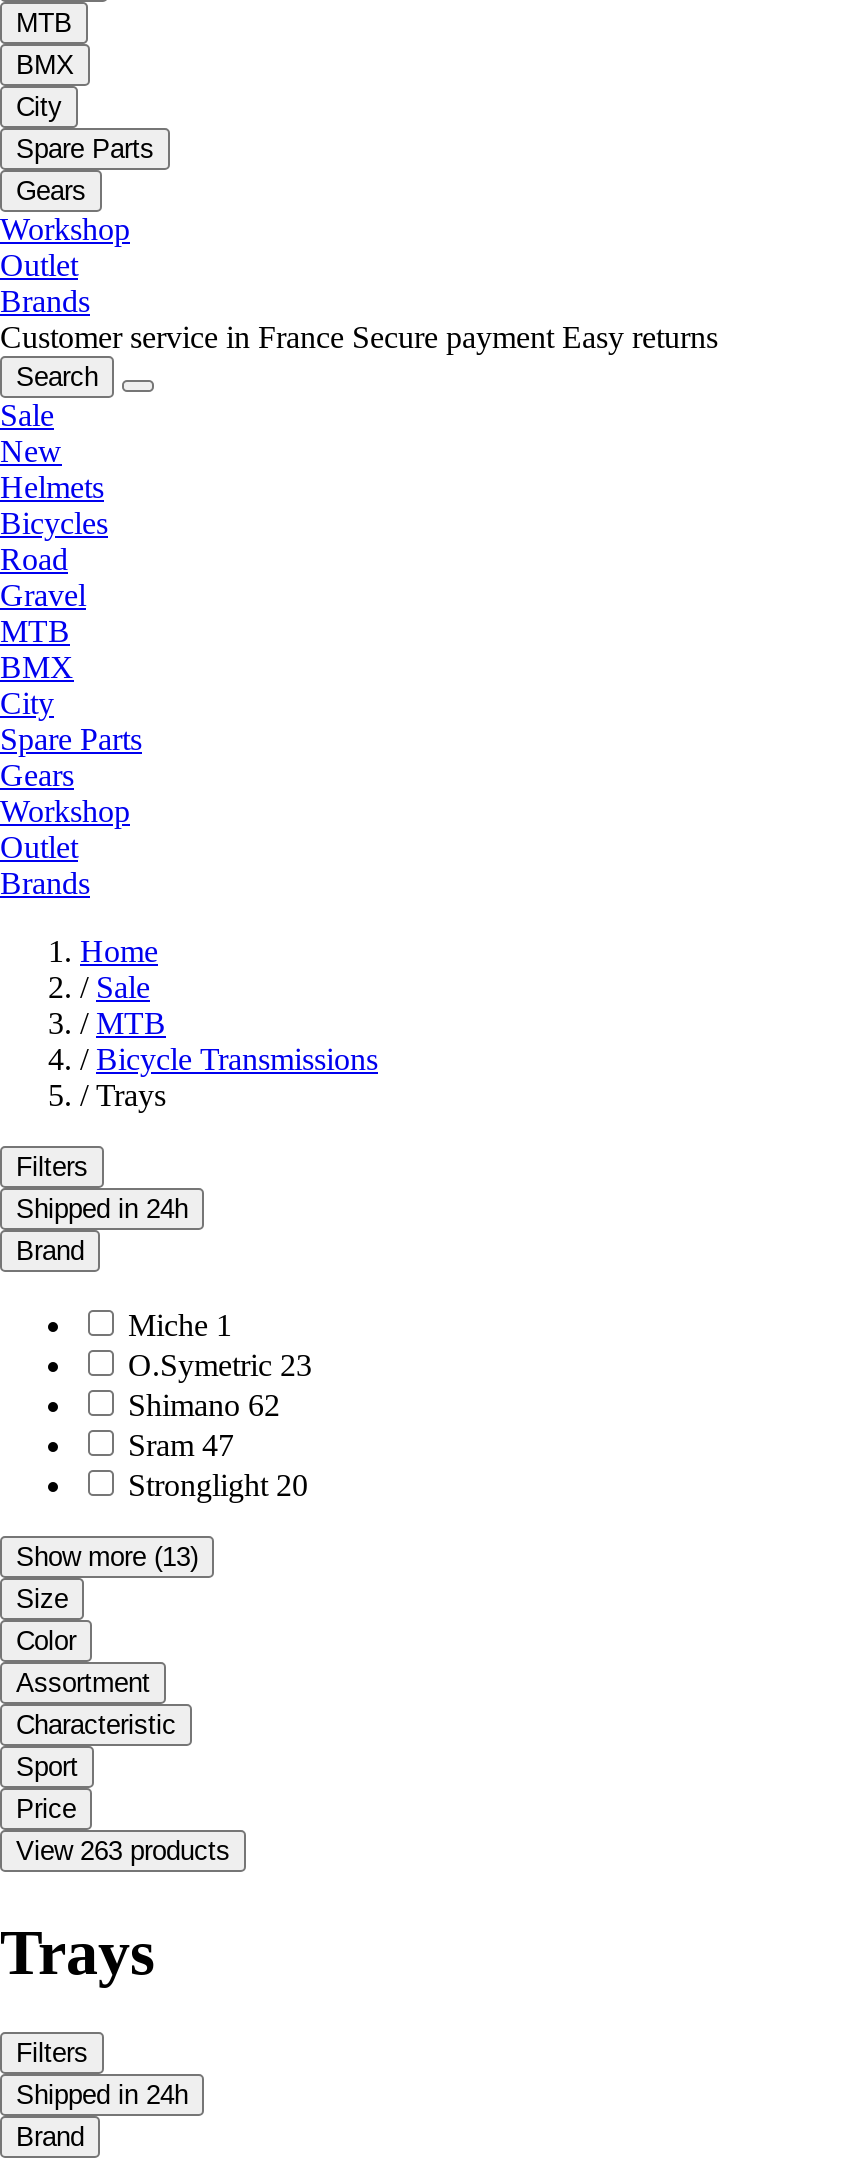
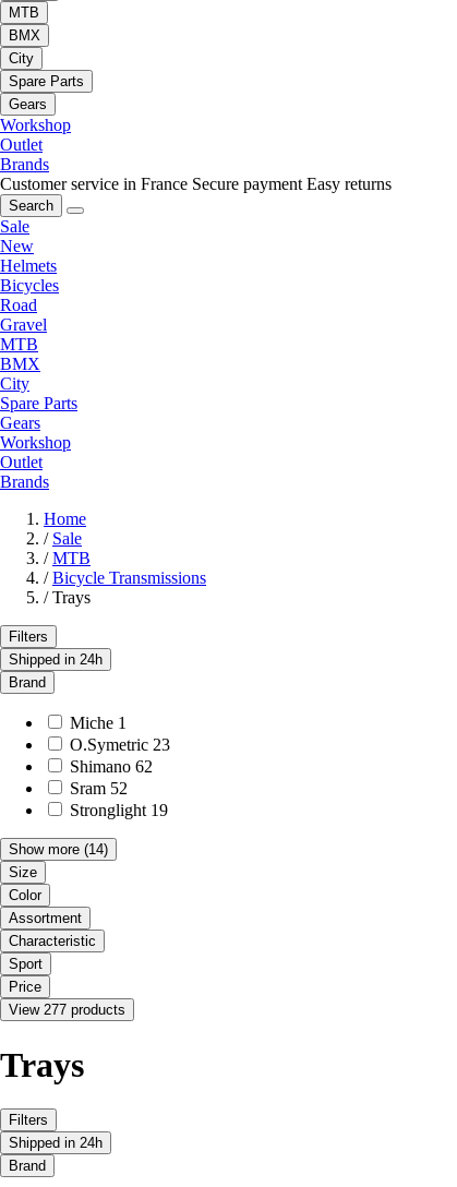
[128,1429,234,1463] Sram 47 -> [70,779,128,798] Sram 52
[128,1469,308,1503] Stronglight 20 -> [70,801,168,820] Stronglight 19
[16,1543,198,1573] Show more (13) -> [9,841,108,858] Show more (14)
[16,1837,230,1867] View 263 products -> [9,1002,125,1018] View 277 products

